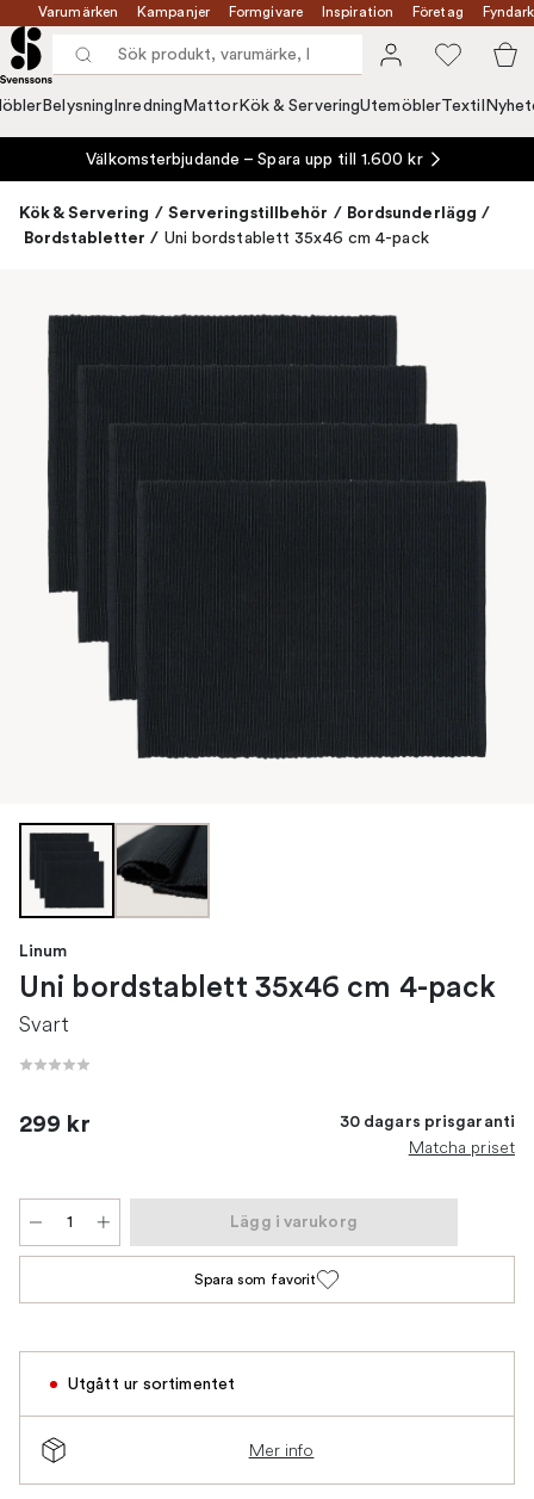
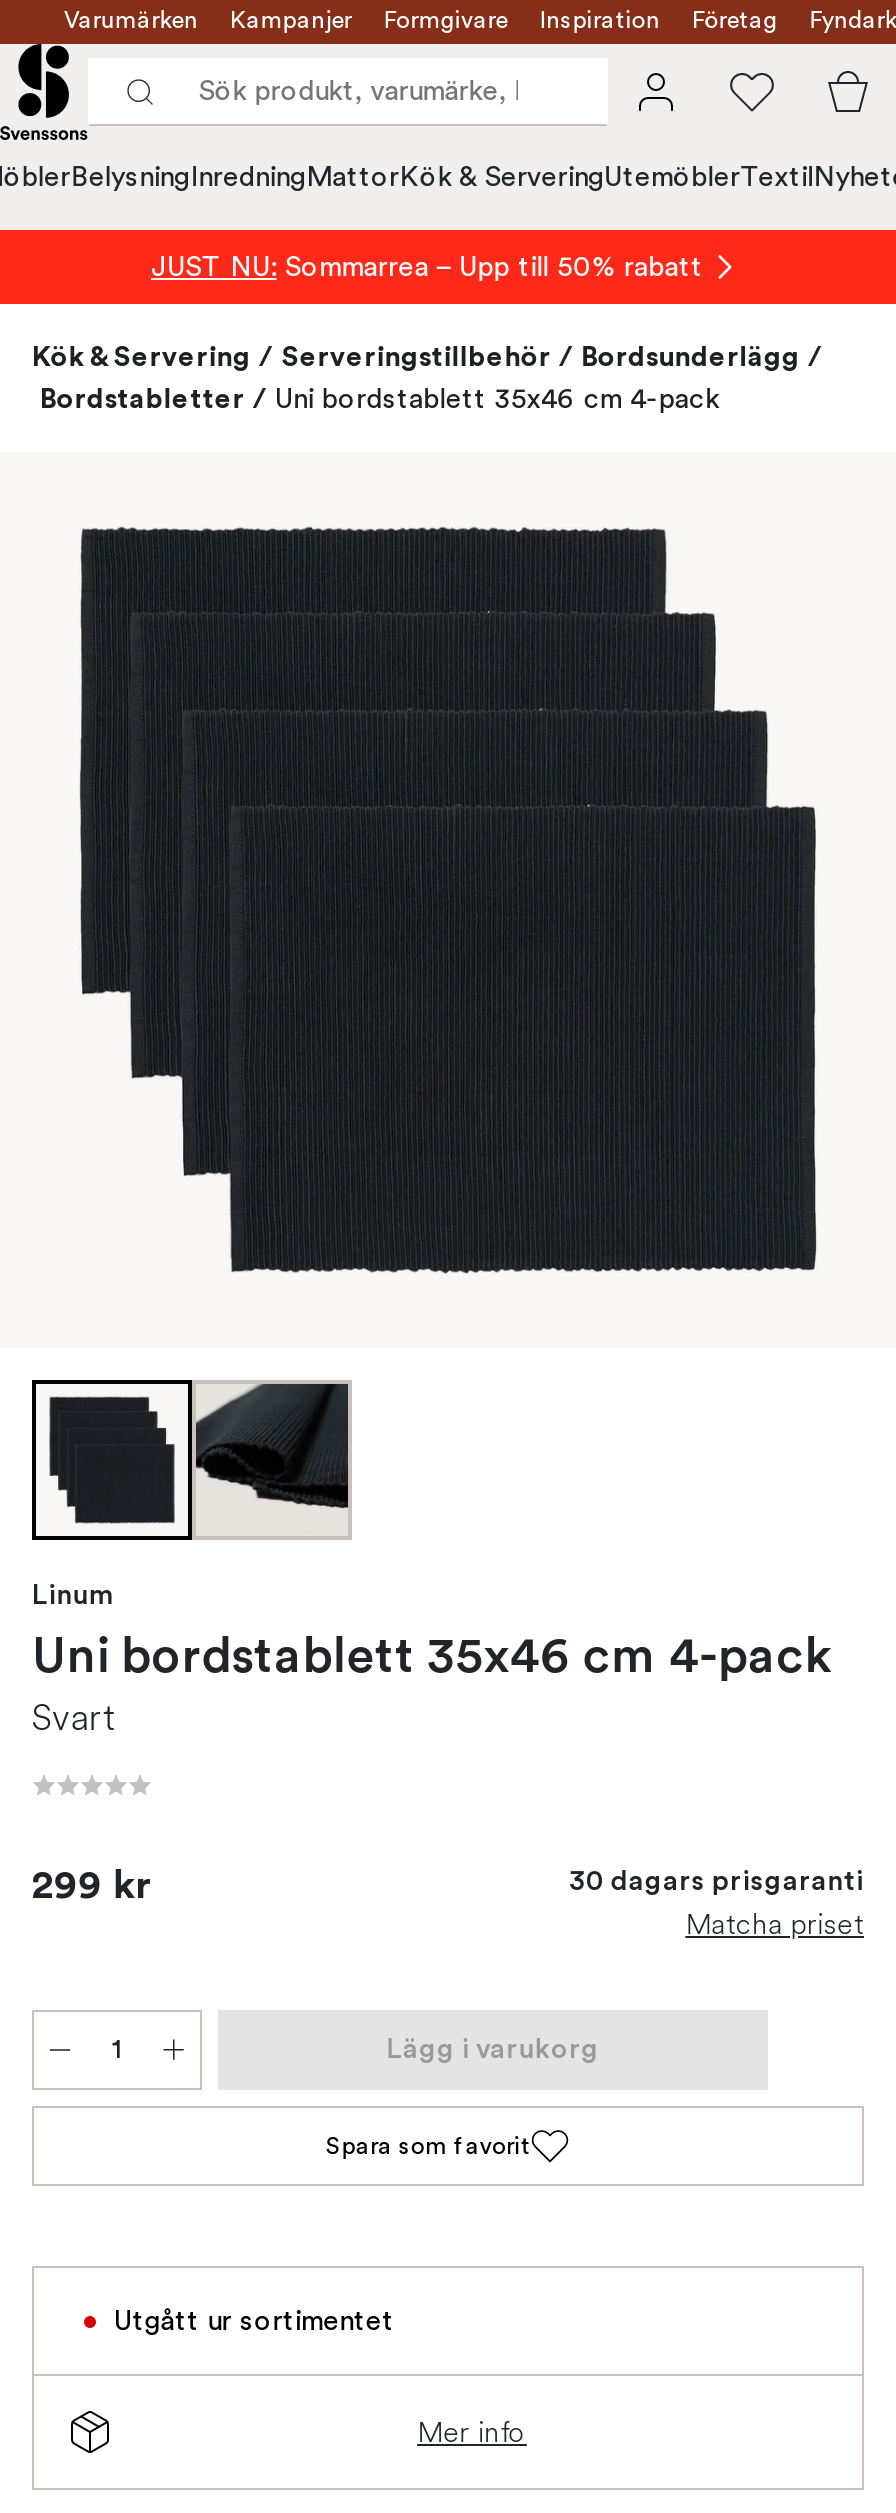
[86,150,423,168] Välkomsterbjudande – Spara upp till 1.600 kr -> [151,252,703,282] JUST NU: Sommarrea – Upp till 50% rabatt

